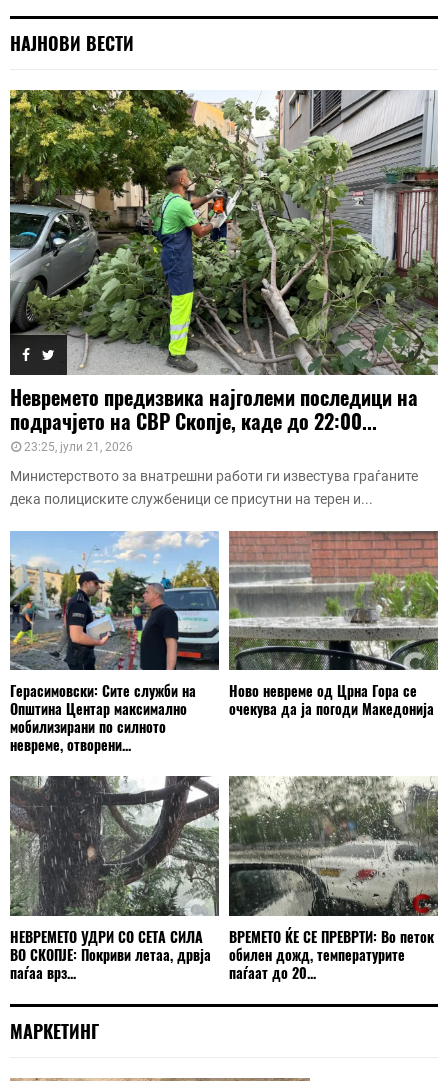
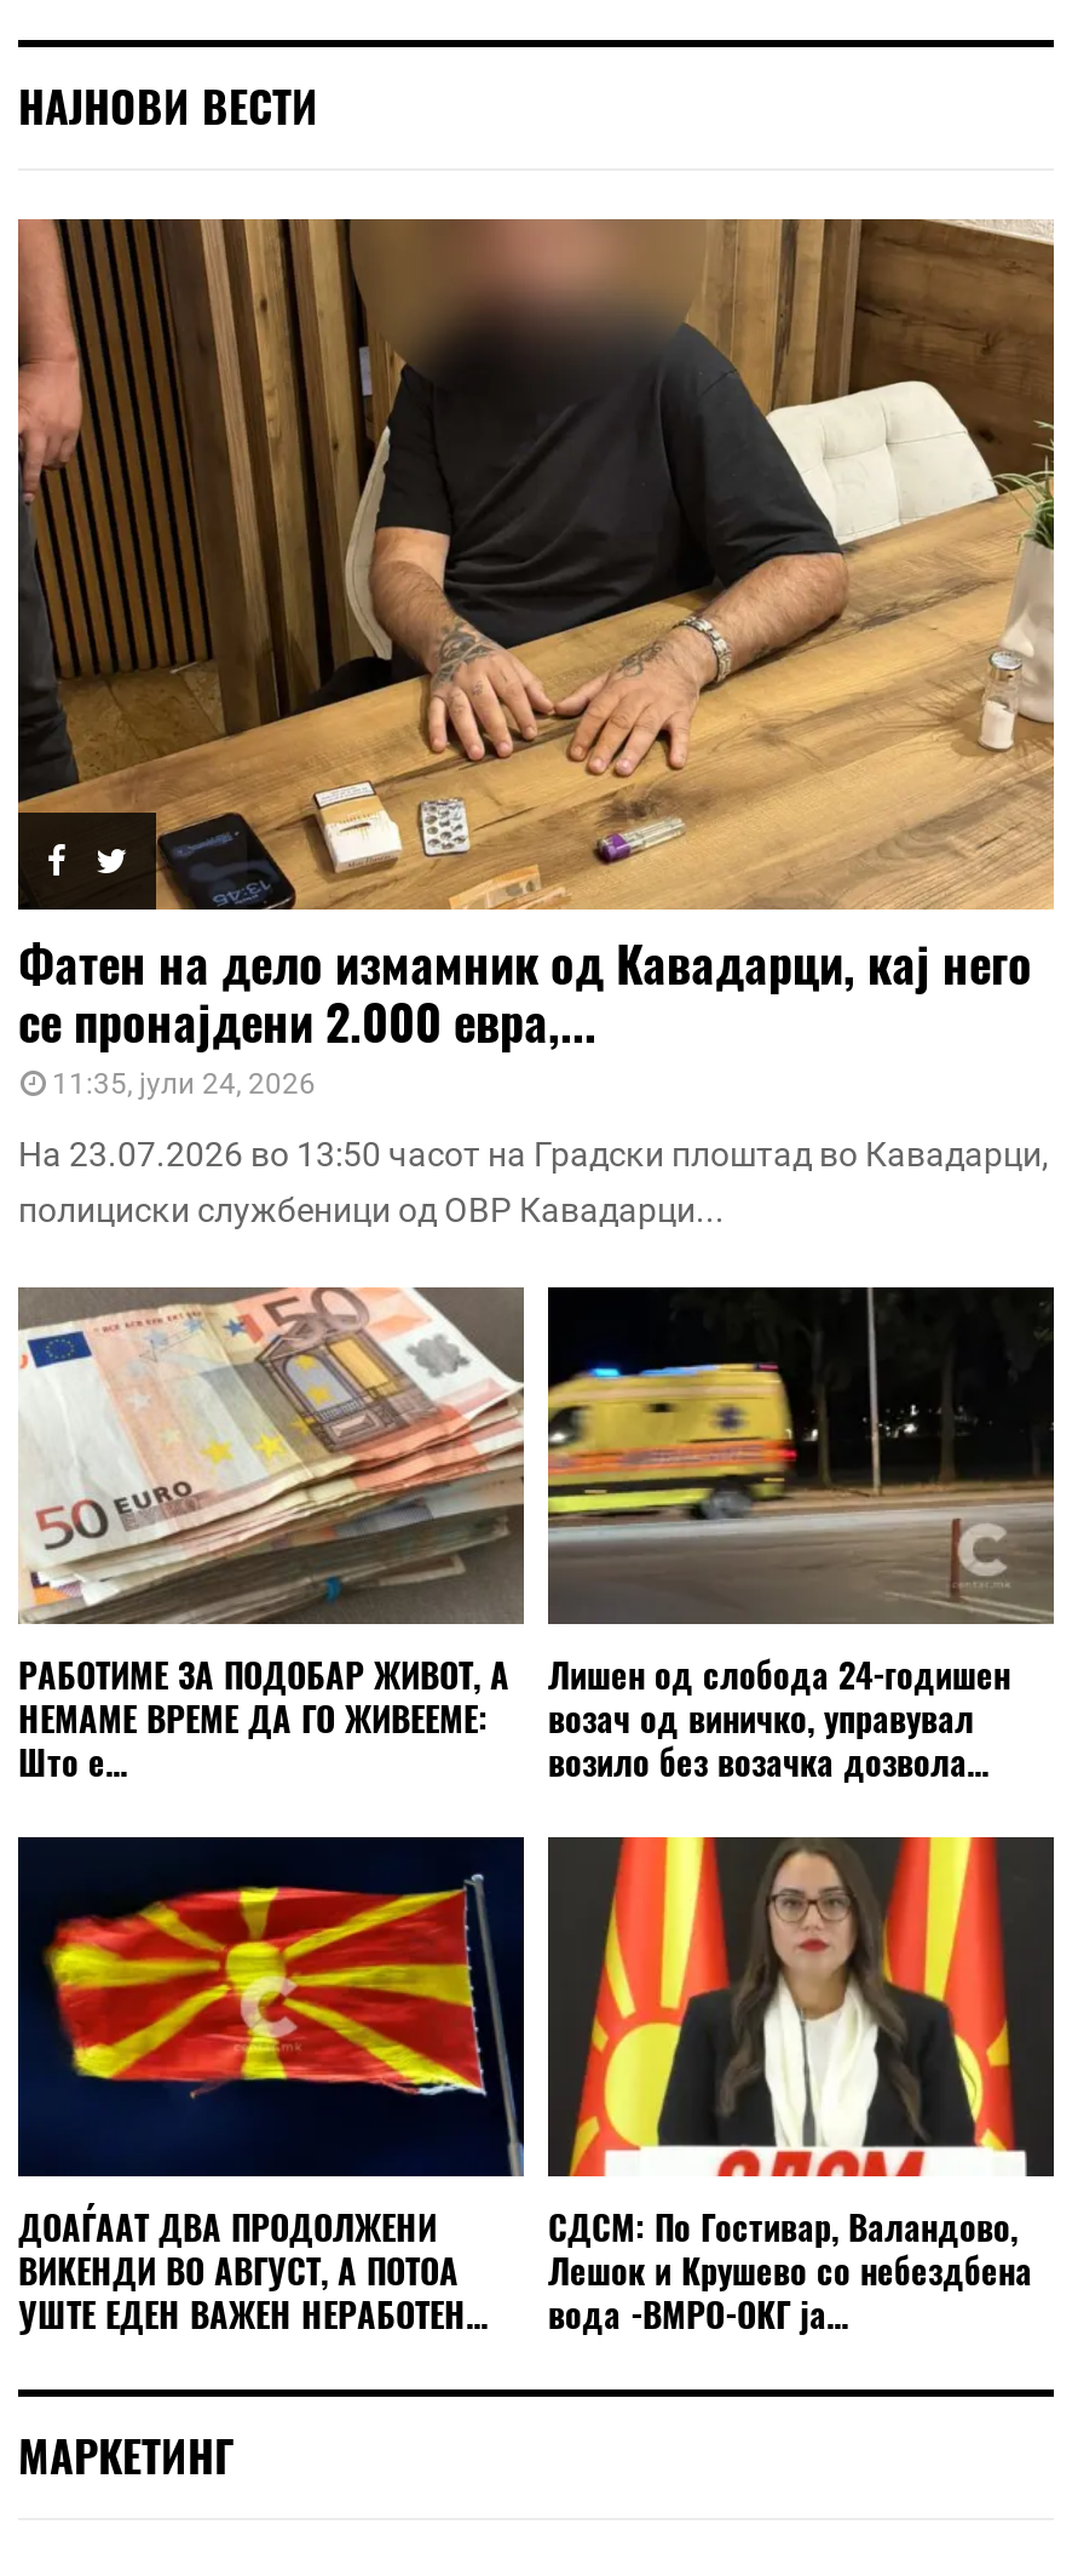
[9,89,439,454] [image] | Невремето предизвика најголеми последици на | подрачјето на СВР Скопје, каде до 22:00... | 23:25, јули 21, 2026 -> [16,217,1056,1101] [image] | Фатен на дело измамник од Кавадарци, кај него | се пронајдени 2.000 евра,... | 11:35, јули 24, 2026
[10,468,418,507] Министерството за внатрешни работи ги известува граѓаните | дека полициските службеници се присутни на терен и... -> [18,1135,1049,1229] На 23.07.2026 во 13:50 часот на Градски плоштад во Кавадарци, | полициски службеници од ОВР Кавадарци...
[9,533,219,755] [image] | Герасимовски: Сите служби на | Општина Центар максимално | мобилизирани по силното | невреме, отворени... -> [18,1285,526,1787] [image] | РАБОТИМЕ ЗА ПОДОБАР ЖИВОТ, А | НЕМАМЕ ВРЕМЕ ДА ГО ЖИВЕЕМЕ: | Што е...
[228,530,439,719] [image] | Ново невреме од Црна Гора се | очекува да ја погоди Македонија -> [548,1285,1056,1787] [image] | Лишен од слобода 24-годишен | возач од виничко, управувал | возило без возачка дозвола...
[9,775,220,983] [image] | НЕВРЕМЕТО УДРИ СО СЕТА СИЛА | ВО СКОПЈЕ: Покриви летаа, дрвја | паѓаа врз... -> [16,1835,526,2338] [image] | ДОАЃААТ ДВА ПРОДОЛЖЕНИ | ВИКЕНДИ ВО АВГУСТ, А ПОТОА | УШТЕ ЕДЕН ВАЖЕН НЕРАБОТЕН...
[229,776,438,983] [image] | ВРЕМЕТО ЌЕ СЕ ПРЕВРТИ: Во петок | обилен дожд, температурите | паѓаат до 20... -> [548,1835,1056,2338] [image] | СДСМ: По Гостивар, Валандово, | Лешок и Крушево со небездбена | вода -ВМРО-ОКГ ја...

